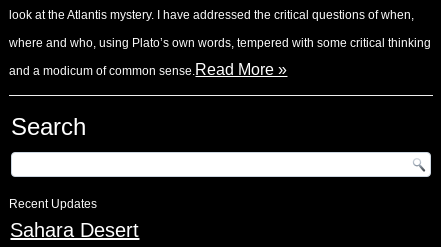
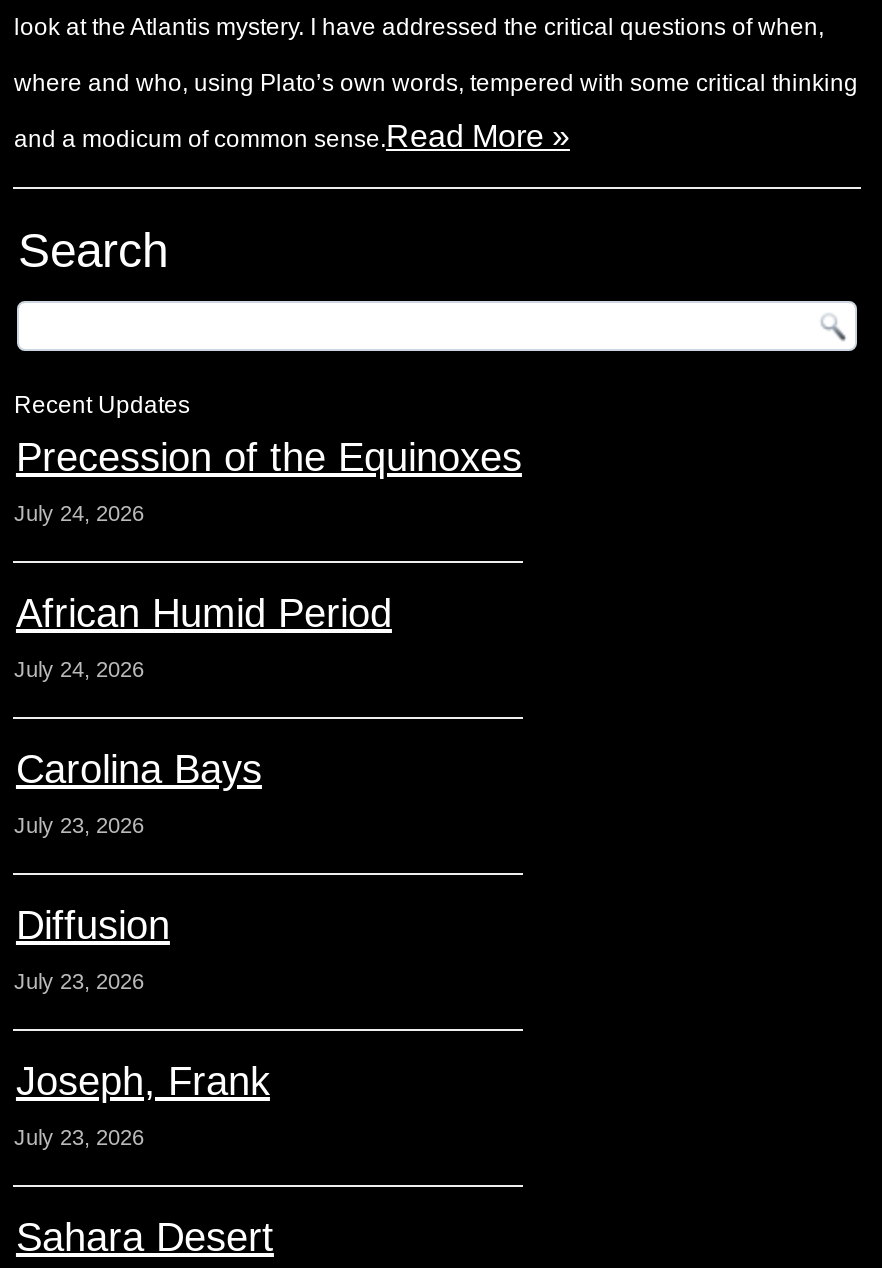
none -> [14,435,522,1149] Precession of the Equinoxes | July 24, 2026 | African Humid Period | July 24, 2026 | Carolina Bays | July 23, 2026 | Diffusion | July 23, 2026 | Joseph, Frank | July 23, 2026

